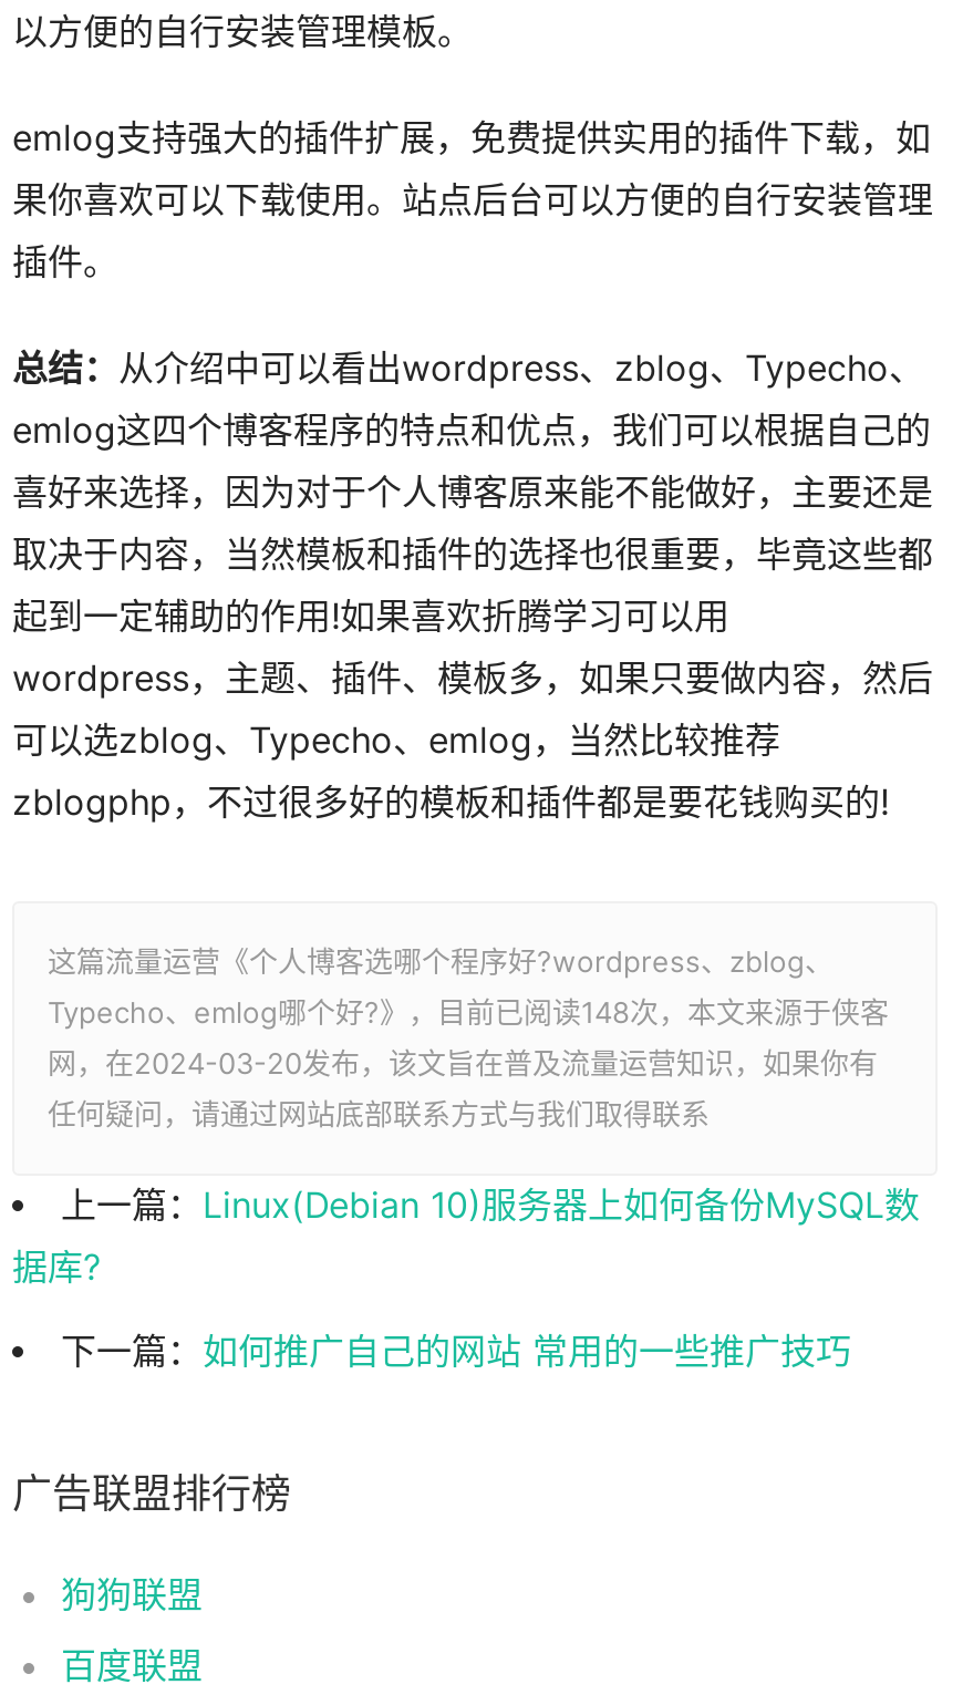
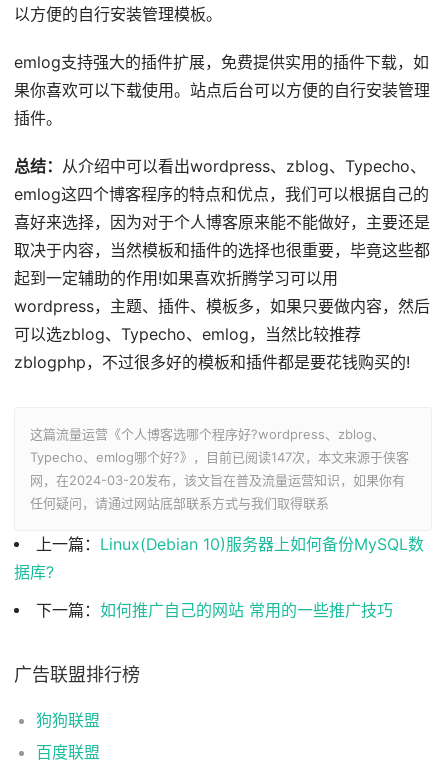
[48,995,889,1031] Typecho、emlog哪个好?》，目前已阅读148次，本文来源于侠客 -> [30,449,409,465] Typecho、emlog哪个好?》，目前已阅读147次，本文来源于侠客

